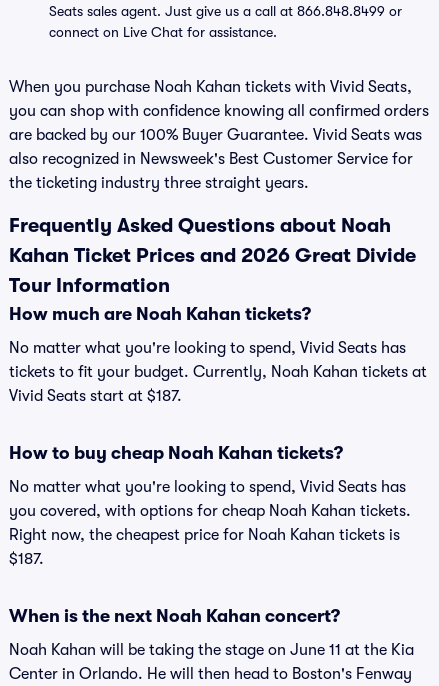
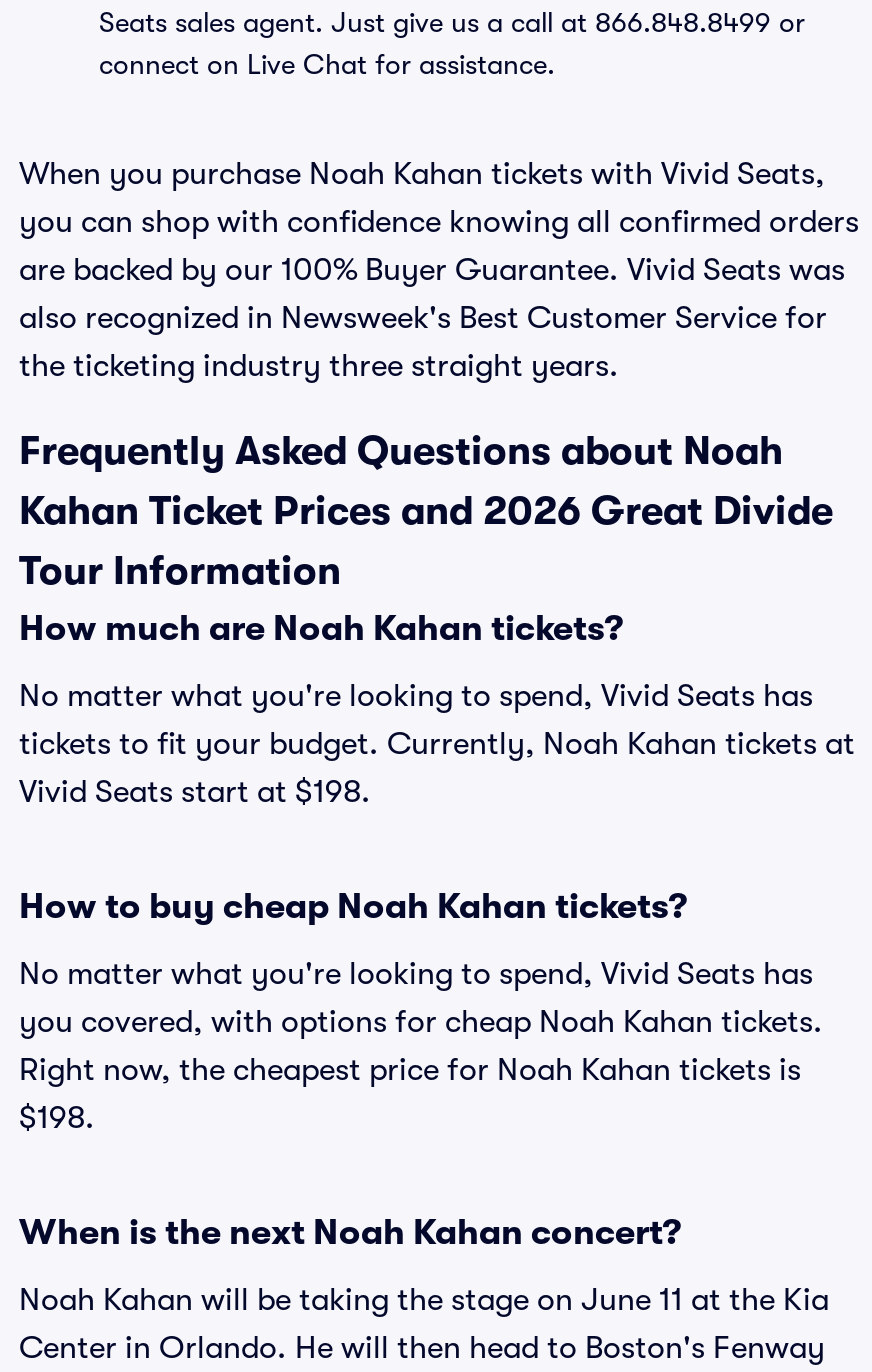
[9,387,182,405] Vivid Seats start at $187. -> [19,774,371,810] Vivid Seats start at $198.
[9,550,44,568] $187. -> [19,1100,95,1136] $198.

